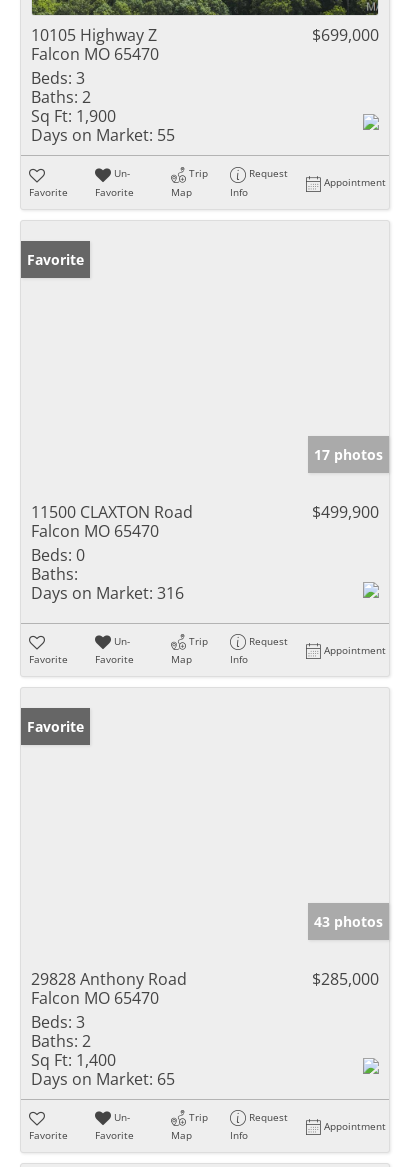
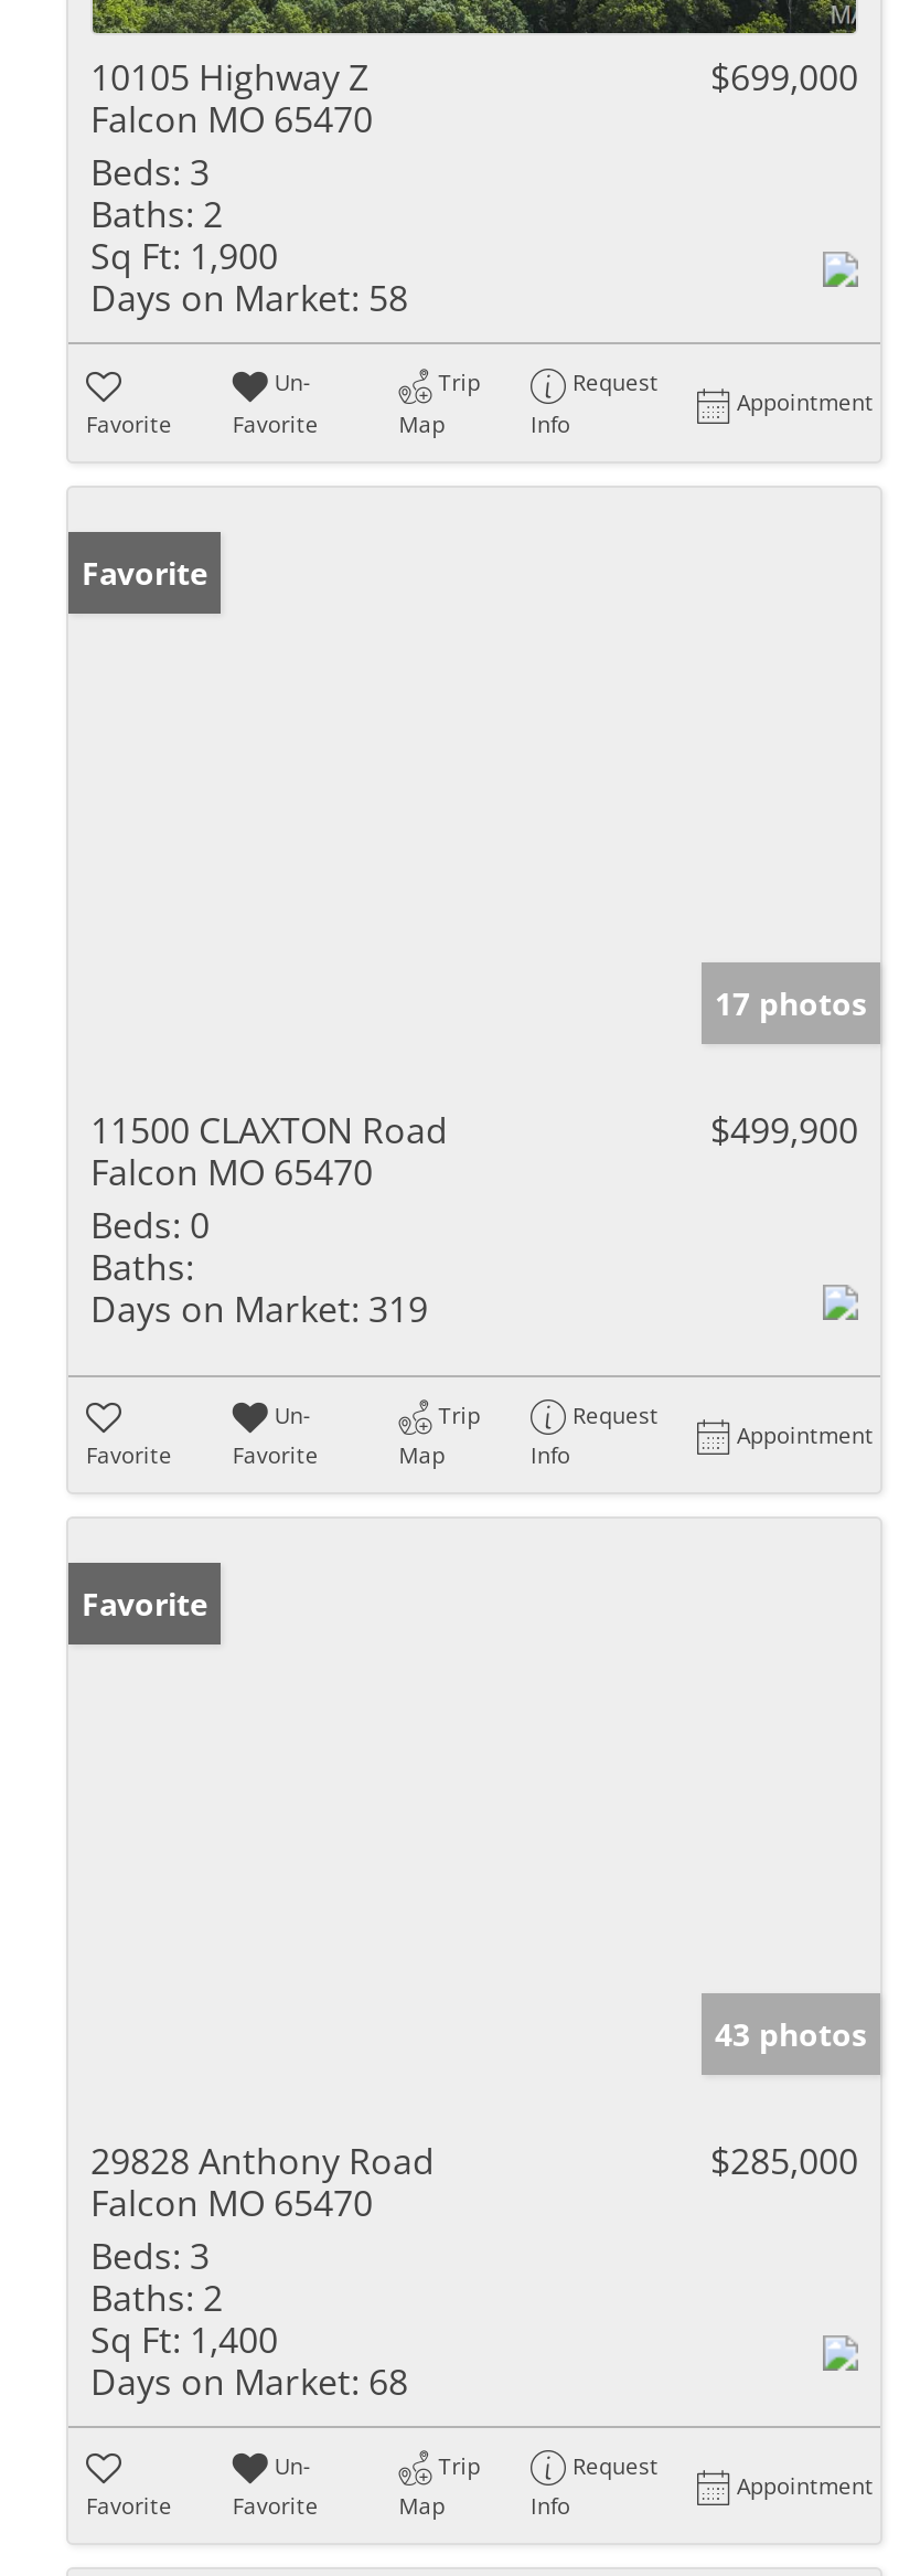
[31,124,175,146] Days on Market: 55 -> [90,274,408,323] Days on Market: 58
[31,582,184,604] Days on Market: 316 -> [90,1284,428,1333] Days on Market: 319
[31,1068,175,1090] Days on Market: 65 -> [90,2357,408,2406] Days on Market: 68

